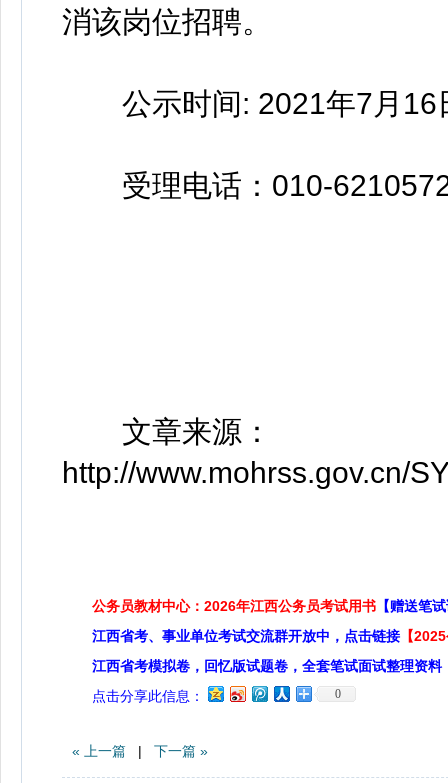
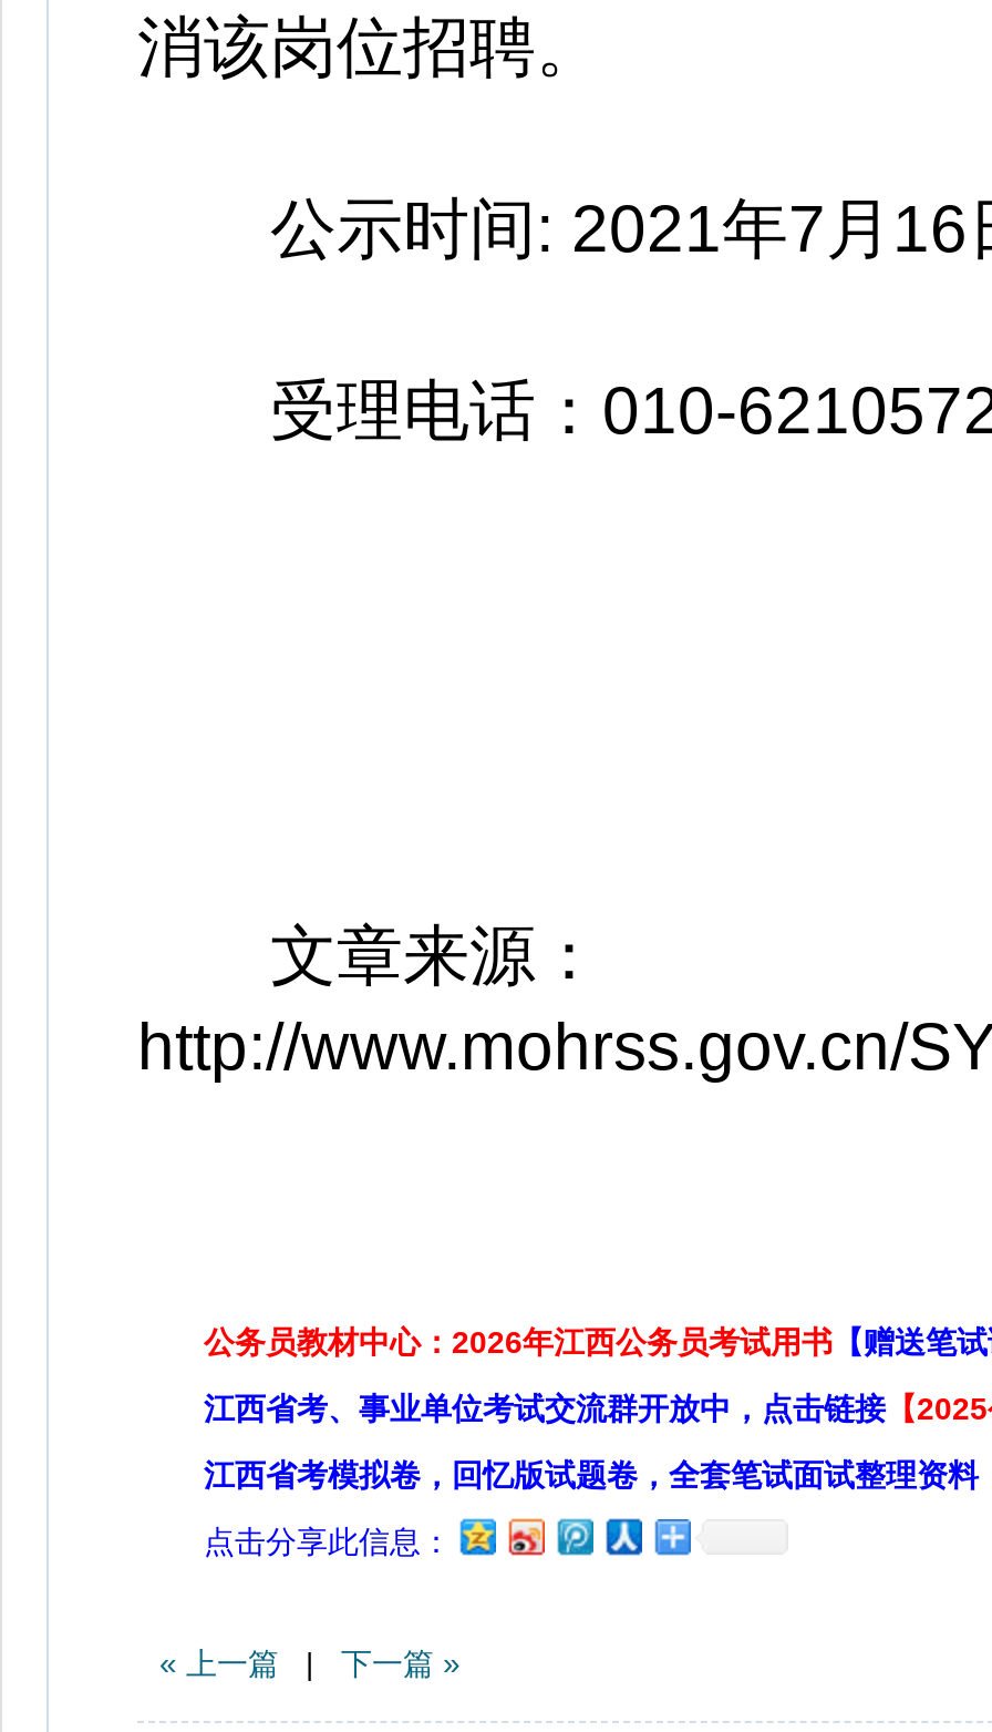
[334,687,340,701] 0 -> none

